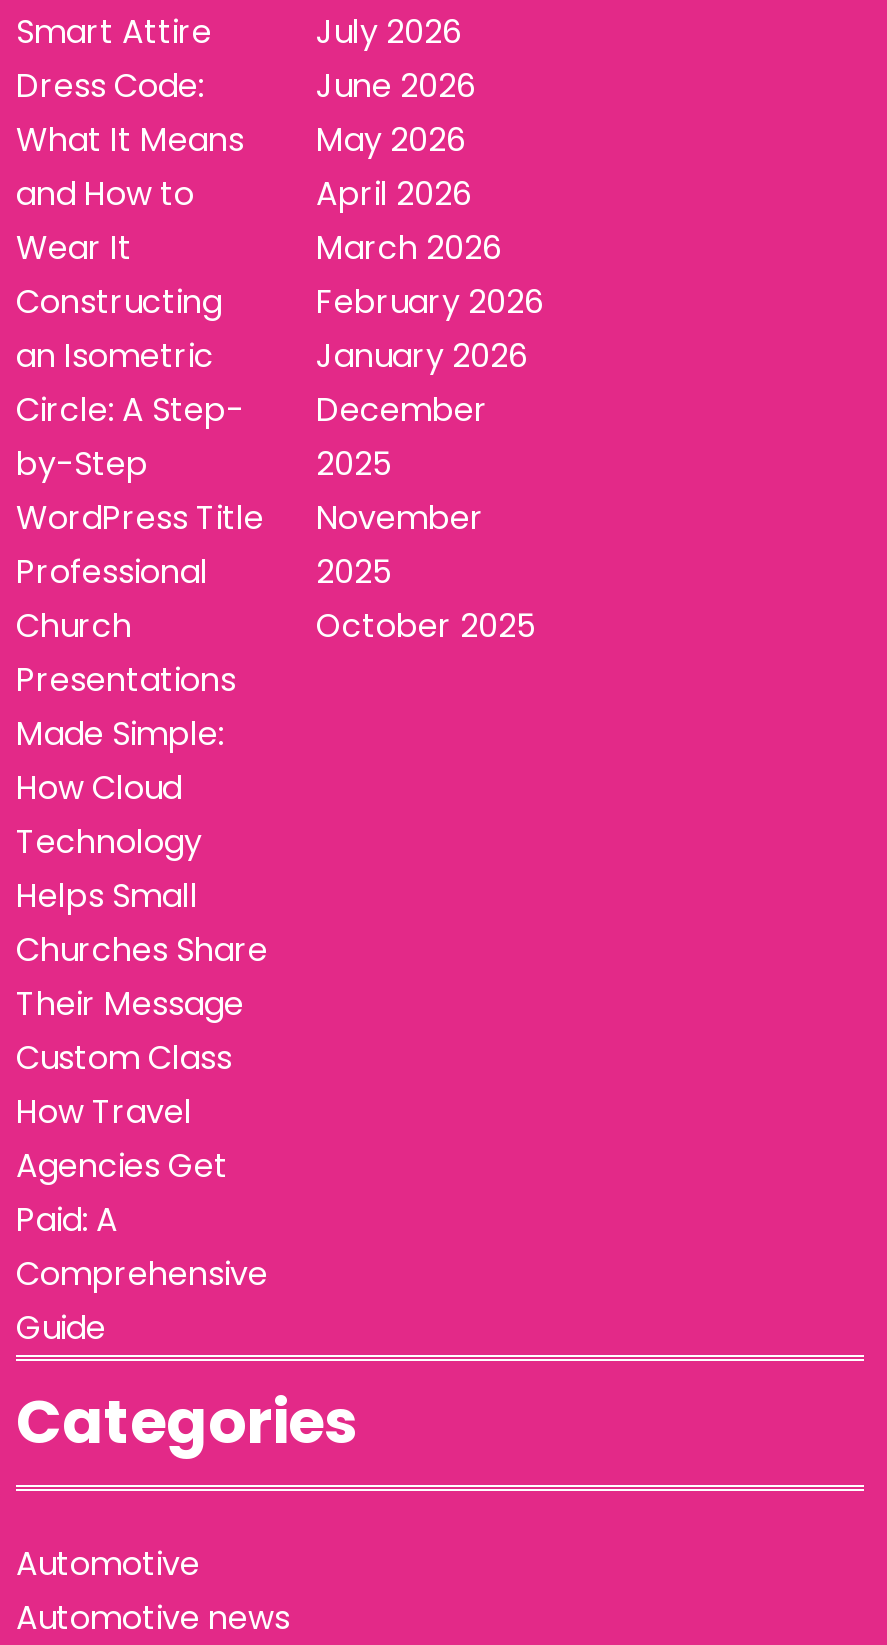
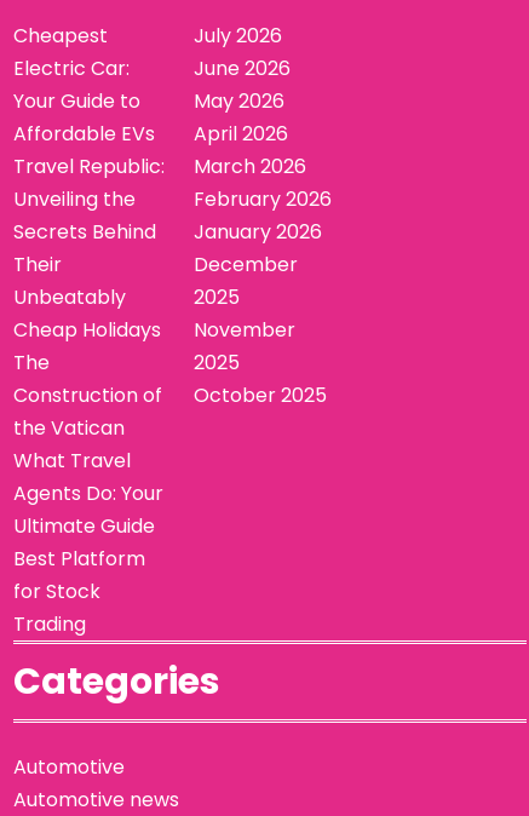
[16,9,268,1351] Smart Attire | Dress Code: | What It Means | and How to | Wear It | Constructing | an Isometric | Circle: A Step- | by-Step | WordPress Title | Professional | Church | Presentations | Made Simple: | How Cloud | Technology | Helps Small | Churches Share | Their Message | Custom Class | How Travel | Agencies Get | Paid: A | Comprehensive | Guide -> [13,22,165,638] Cheapest | Electric Car: | Your Guide to | Affordable EVs | Travel Republic: | Unveiling the | Secrets Behind | Their | Unbeatably | Cheap Holidays | The | Construction of | the Vatican | What Travel | Agents Do: Your | Ultimate Guide | Best Platform | for Stock | Trading

